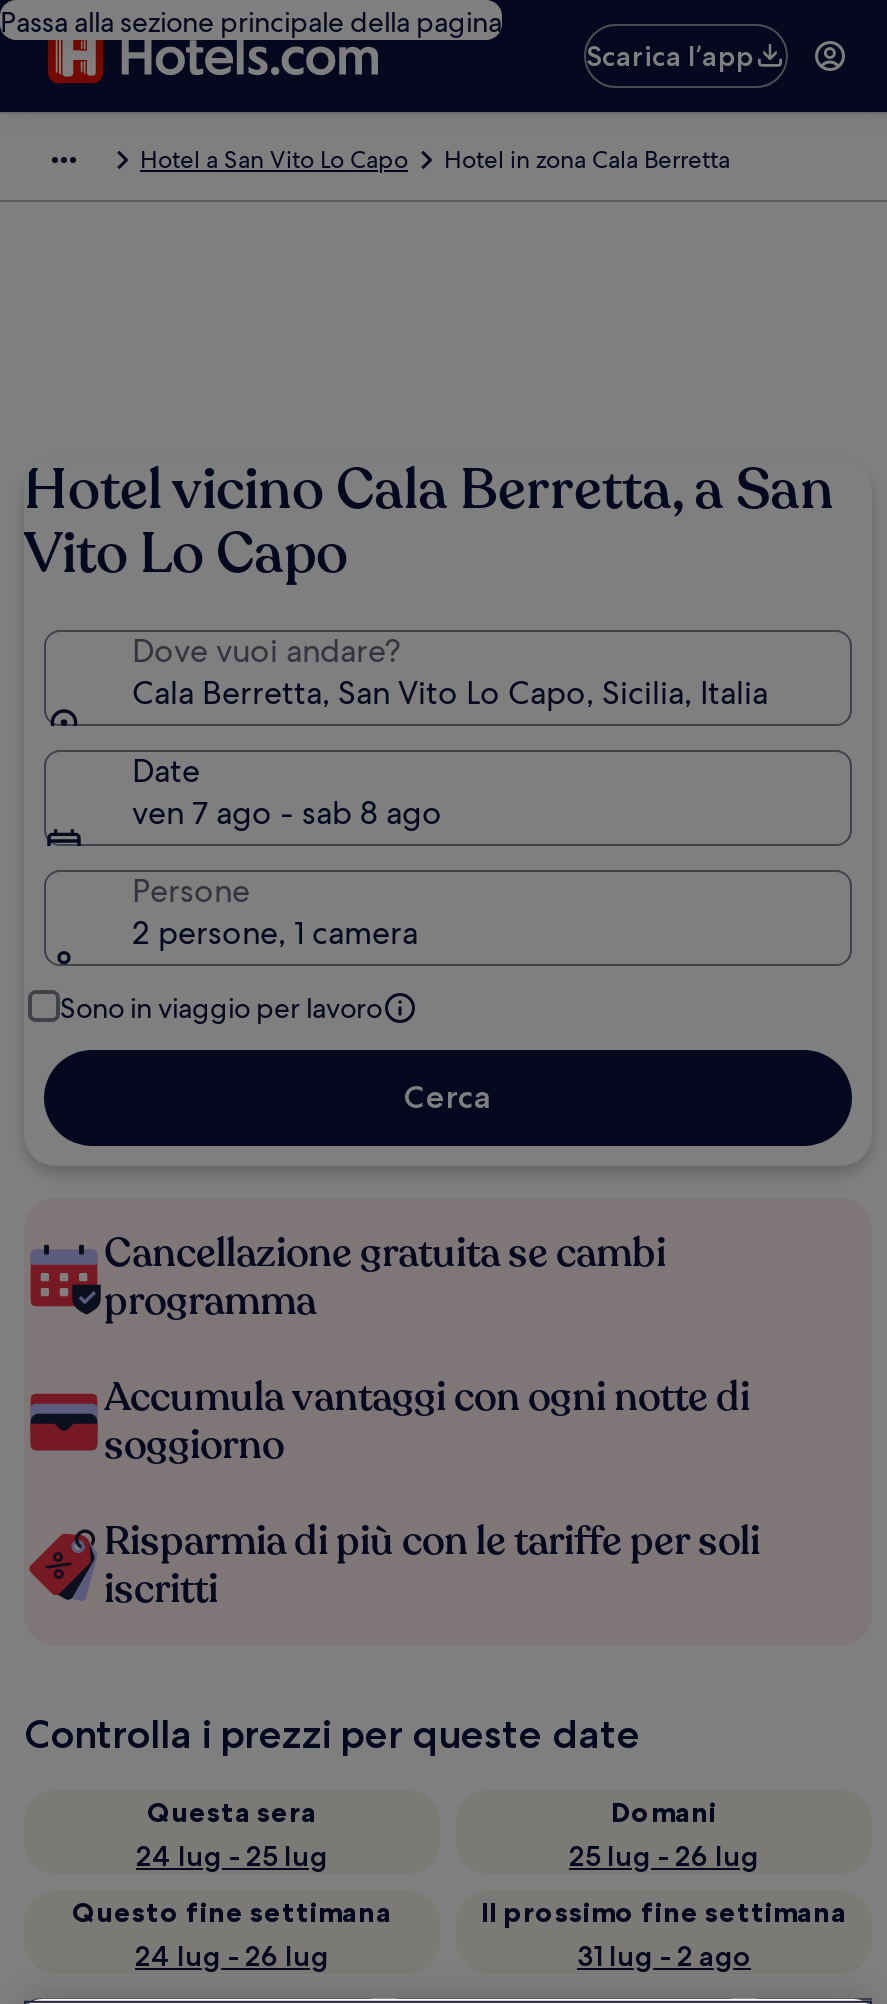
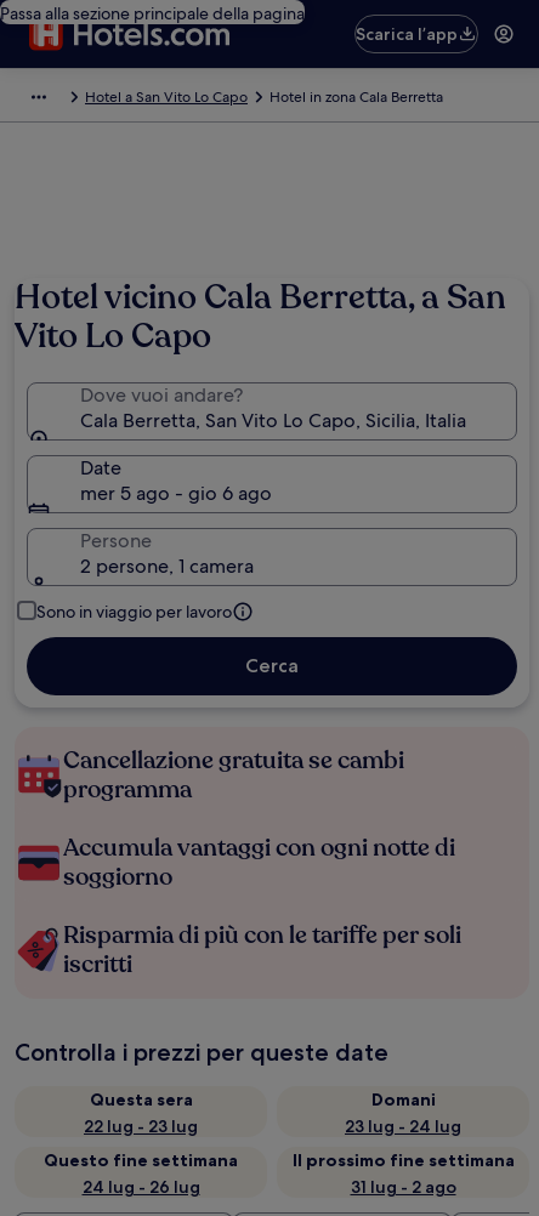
[132,792,442,834] ven 7 ago - sab 8 ago -> [80,481,272,506] mer 5 ago - gio 6 ago
[136,1838,328,1874] 24 lug - 25 lug -> [84,1115,198,1137] 22 lug - 23 lug
[569,1838,759,1874] 25 lug - 26 lug -> [345,1115,461,1137] 23 lug - 24 lug

